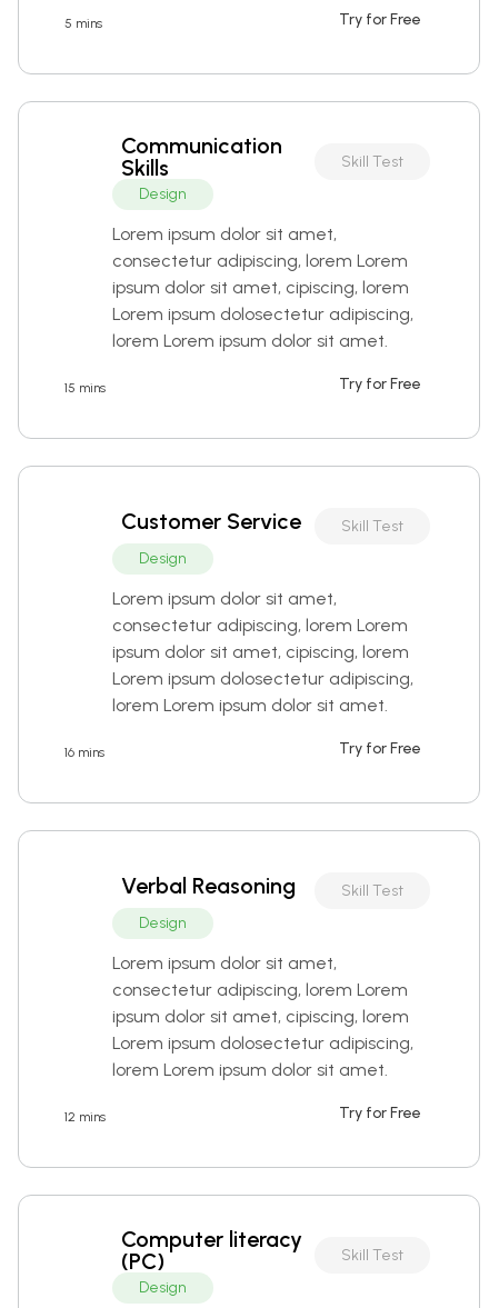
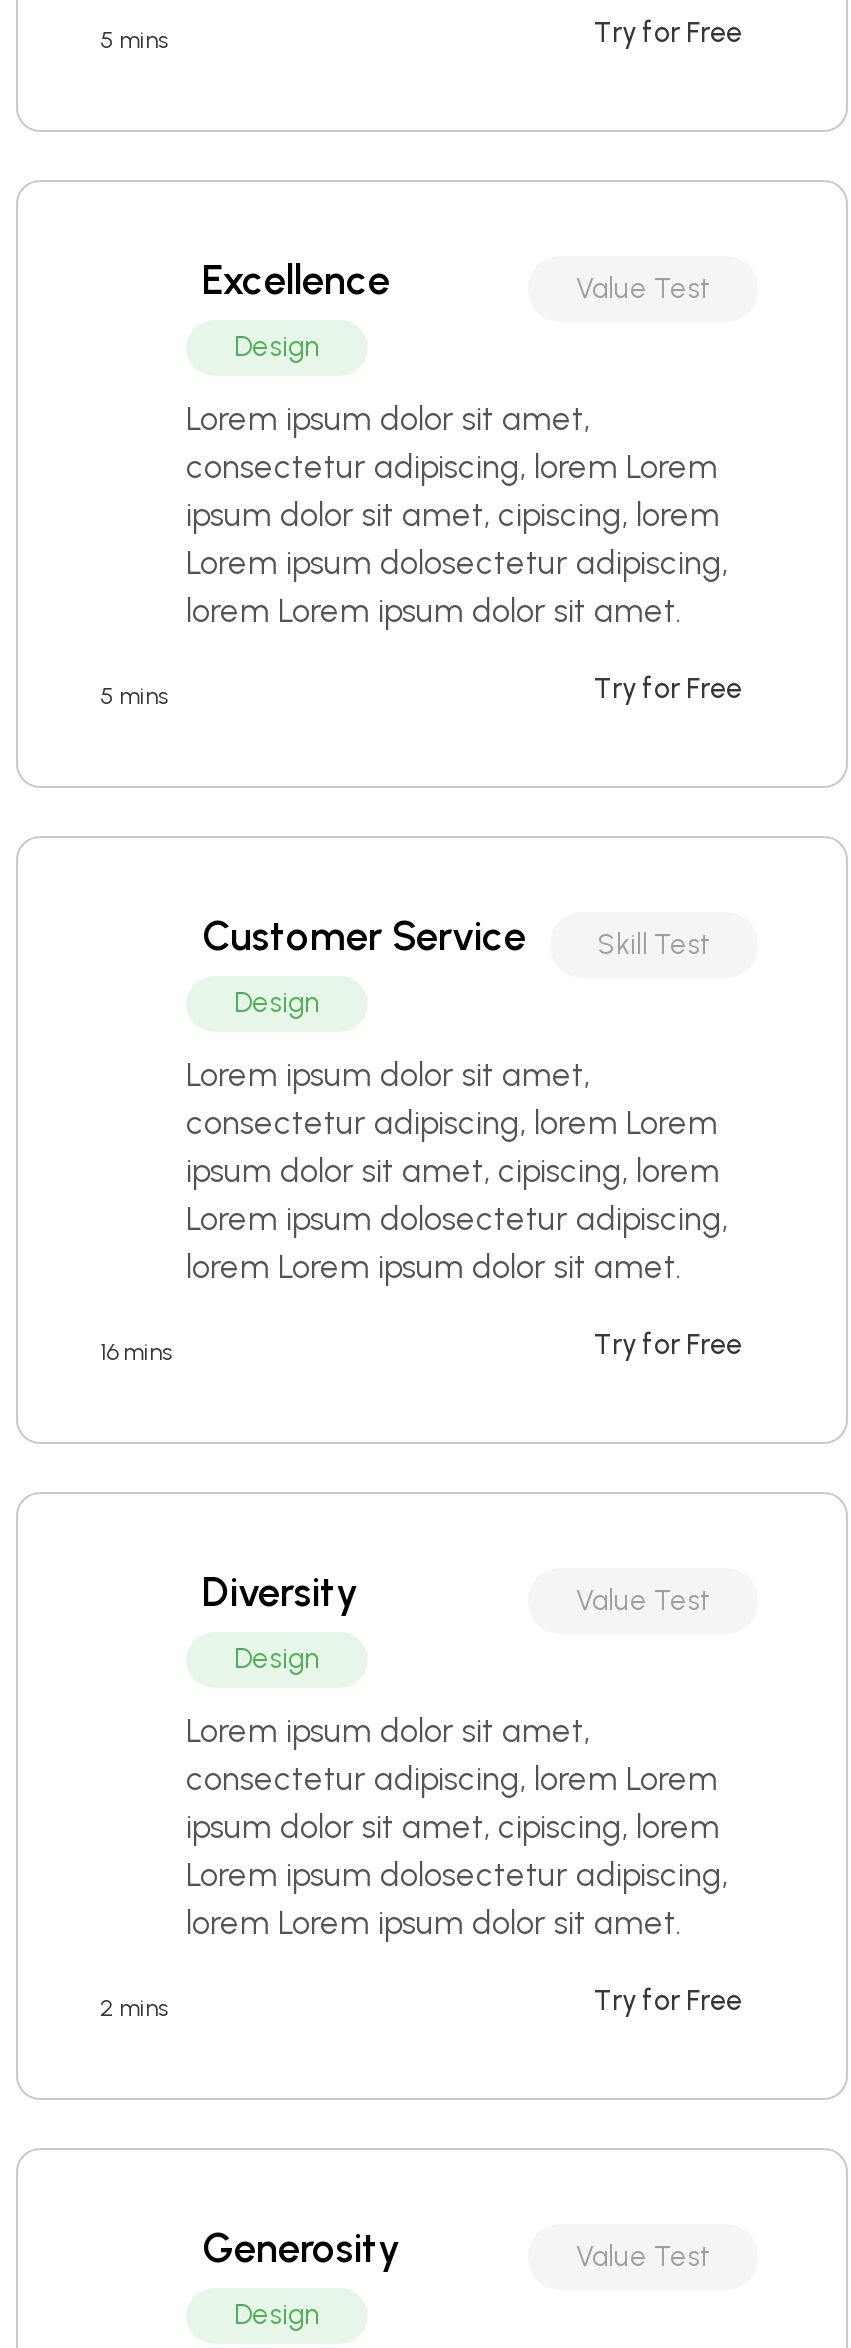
[121,132,403,181] Communication | Skills | Skill Test -> [202,256,710,305] Excellence | Value Test
[64,380,106,396] 15 mins -> [100,682,168,710] 5 mins
[121,872,403,900] Verbal Reasoning | Skill Test -> [202,1568,710,1617] Diversity | Value Test
[64,1109,106,1125] 12 mins -> [100,1994,168,2022] 2 mins
[121,1226,403,1275] Computer literacy | (PC) | Skill Test -> [202,2224,710,2273] Generosity | Value Test

